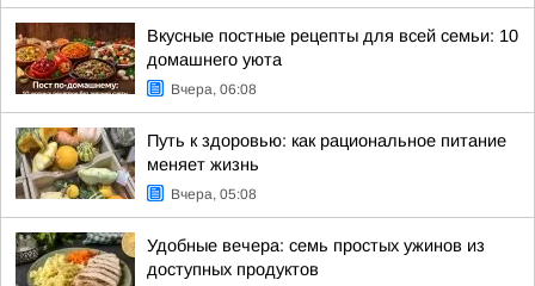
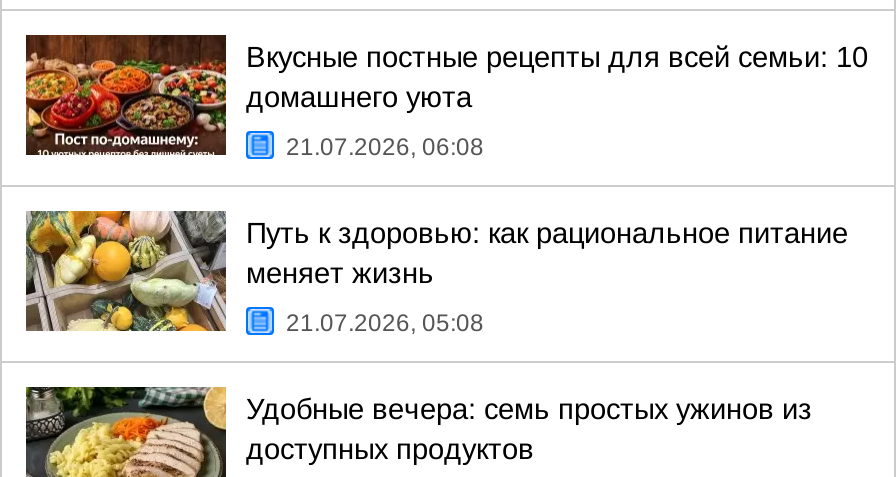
[171,81,257,98] Вчера, 06:08 -> [286,133,484,161] 21.07.2026, 06:08
[171,186,257,203] Вчера, 05:08 -> [286,309,484,337] 21.07.2026, 05:08

